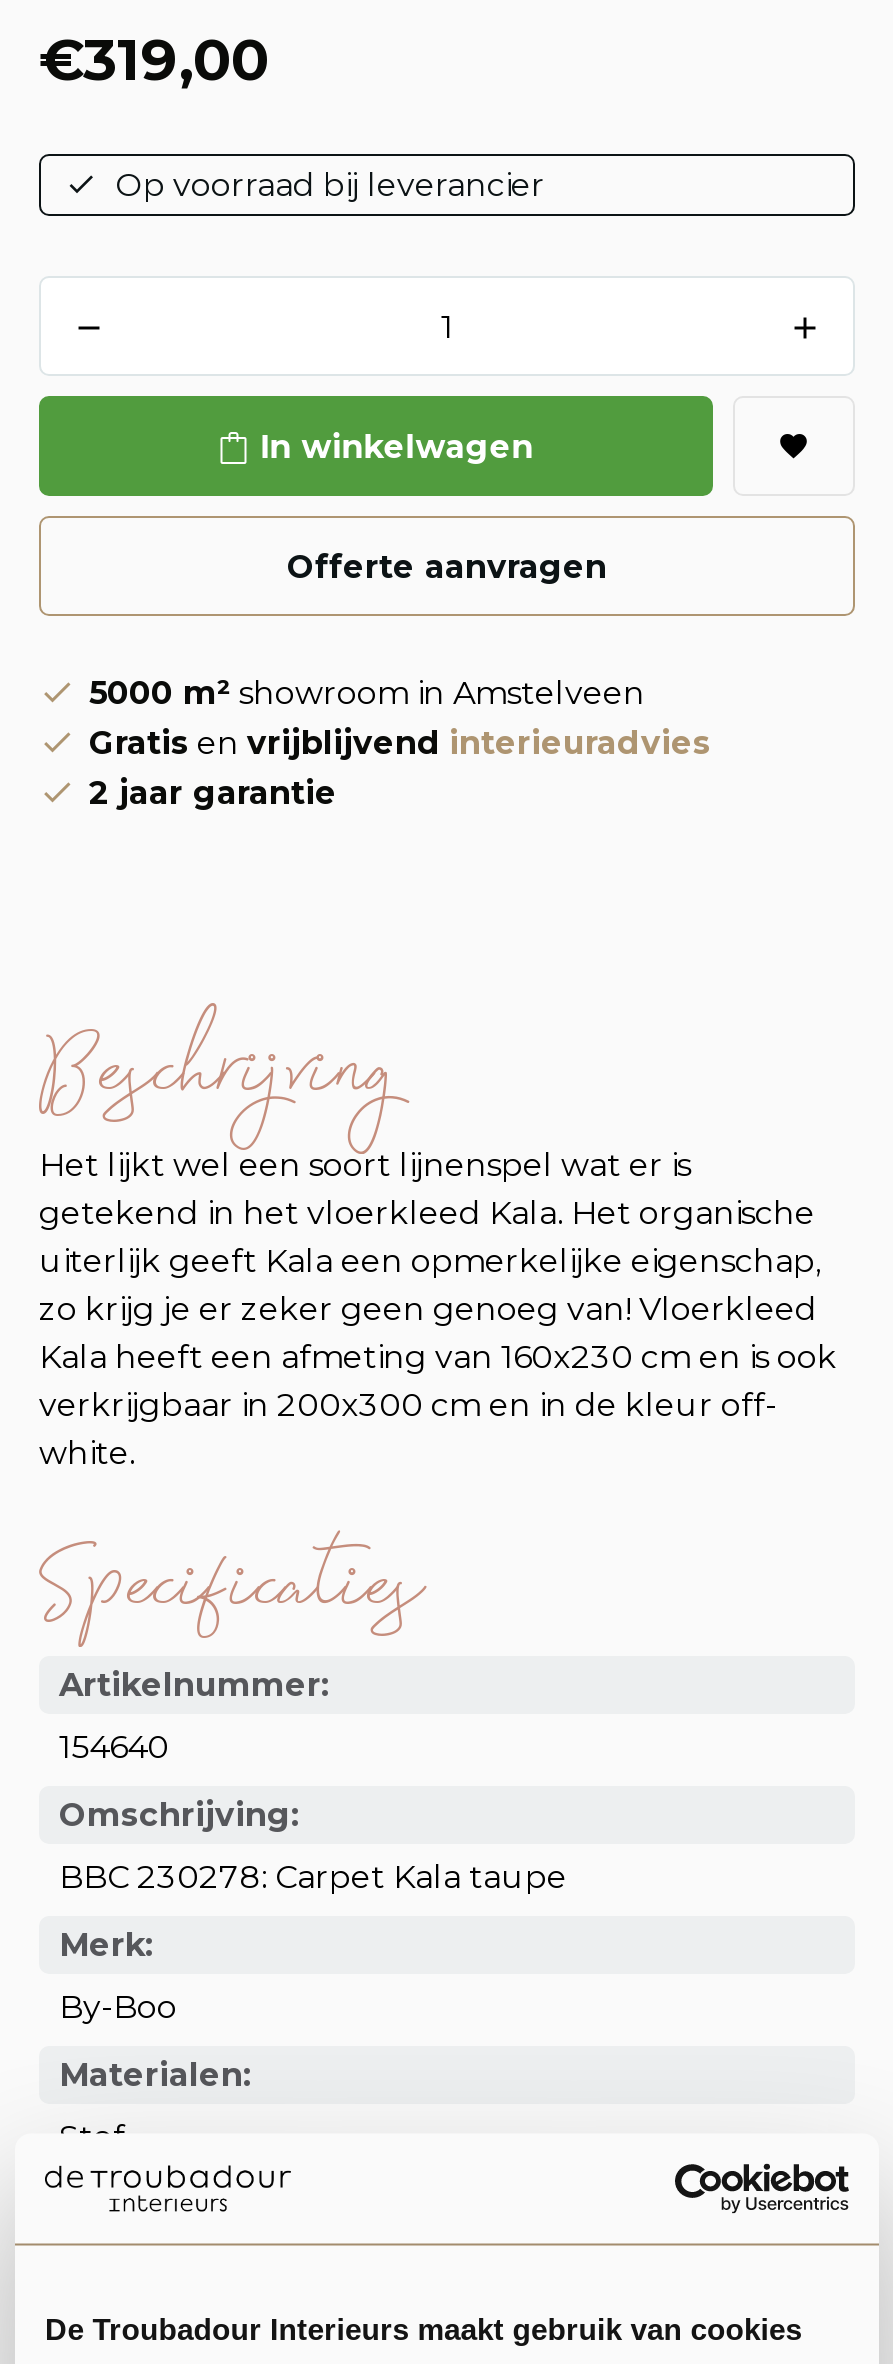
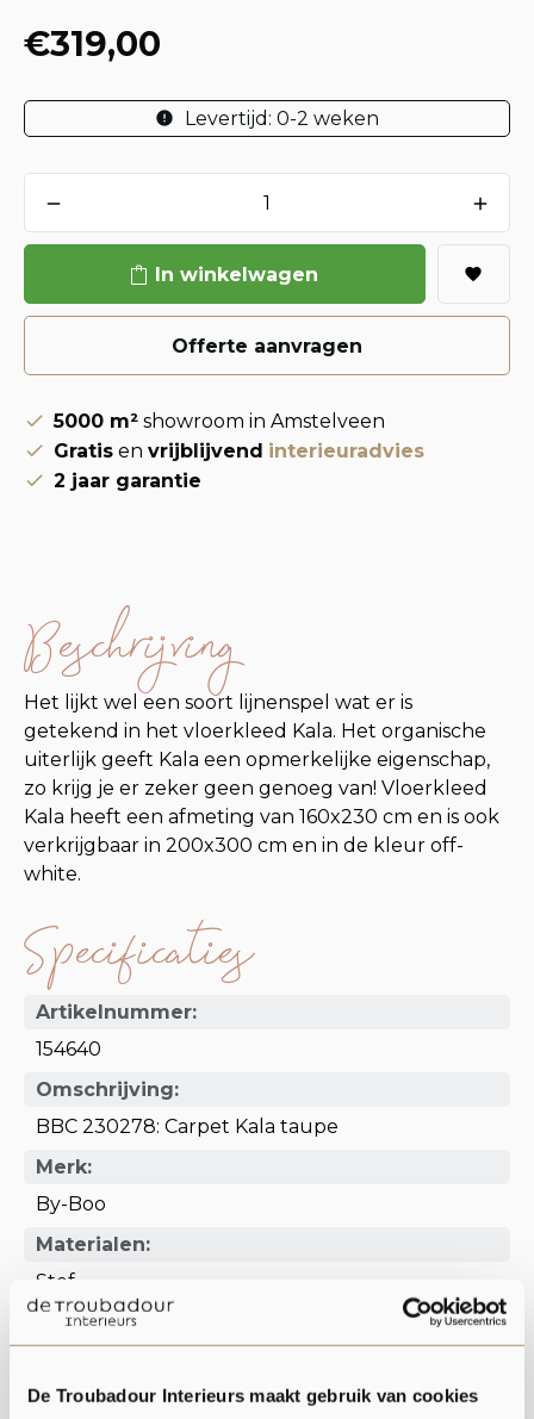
[107,166,545,204] Op voorraad bij leverancier -> [180,107,379,130] Levertijd: 0-2 weken

